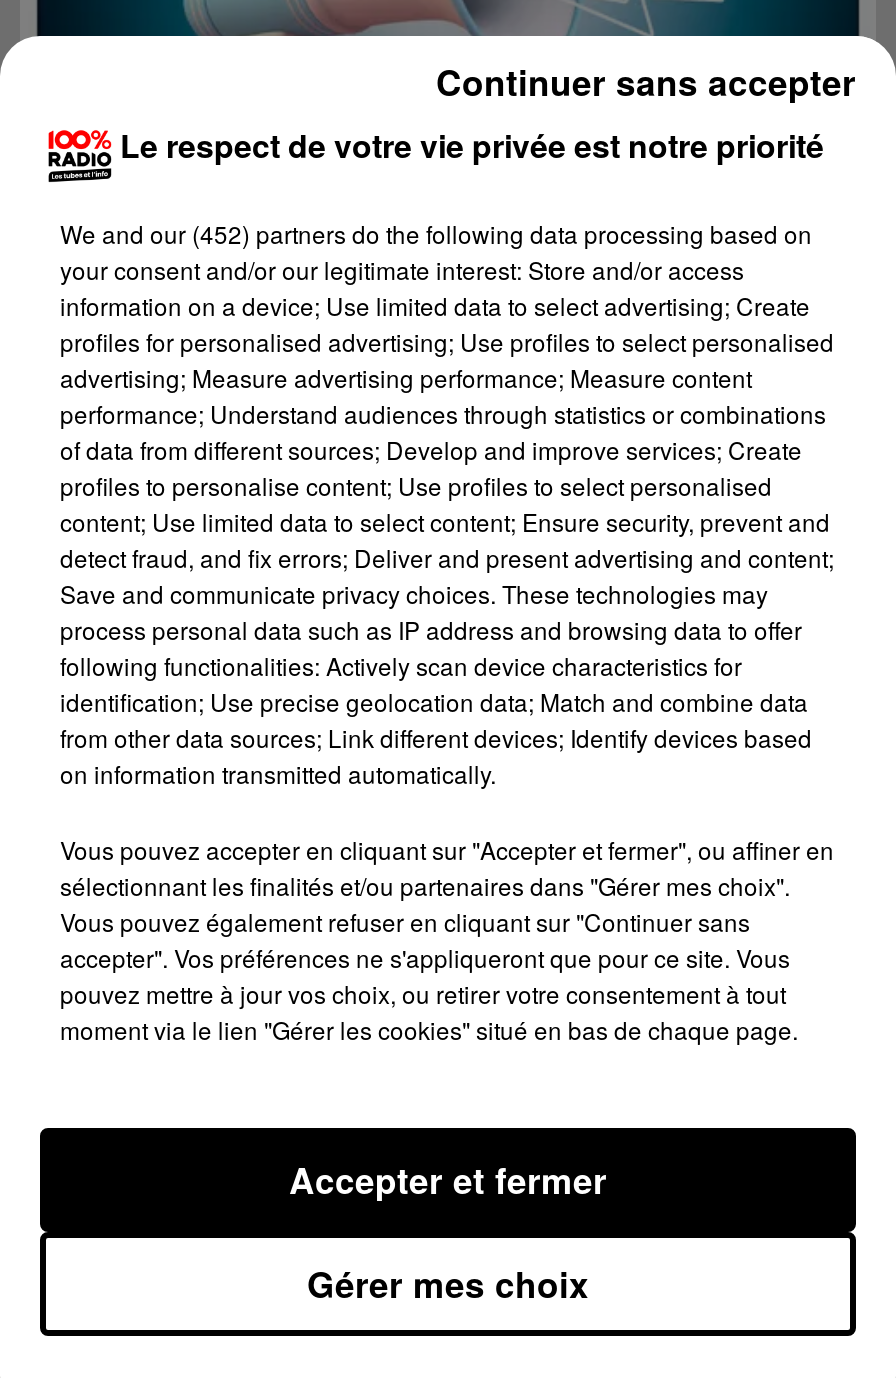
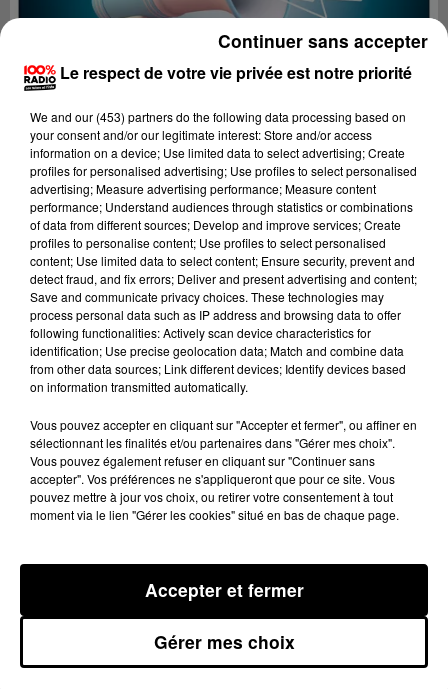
[60,216,812,250] We and our (452) partners do the following data processing based on -> [30,108,406,125] We and our (453) partners do the following data processing based on

